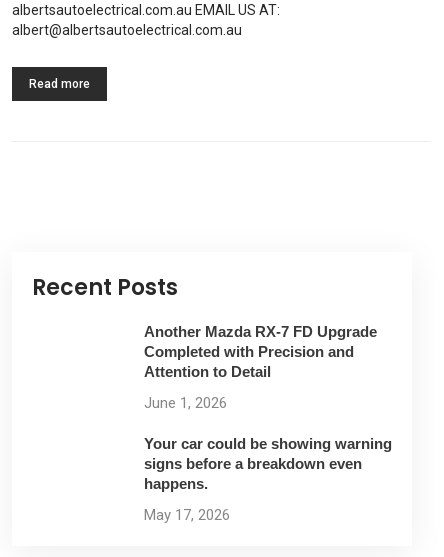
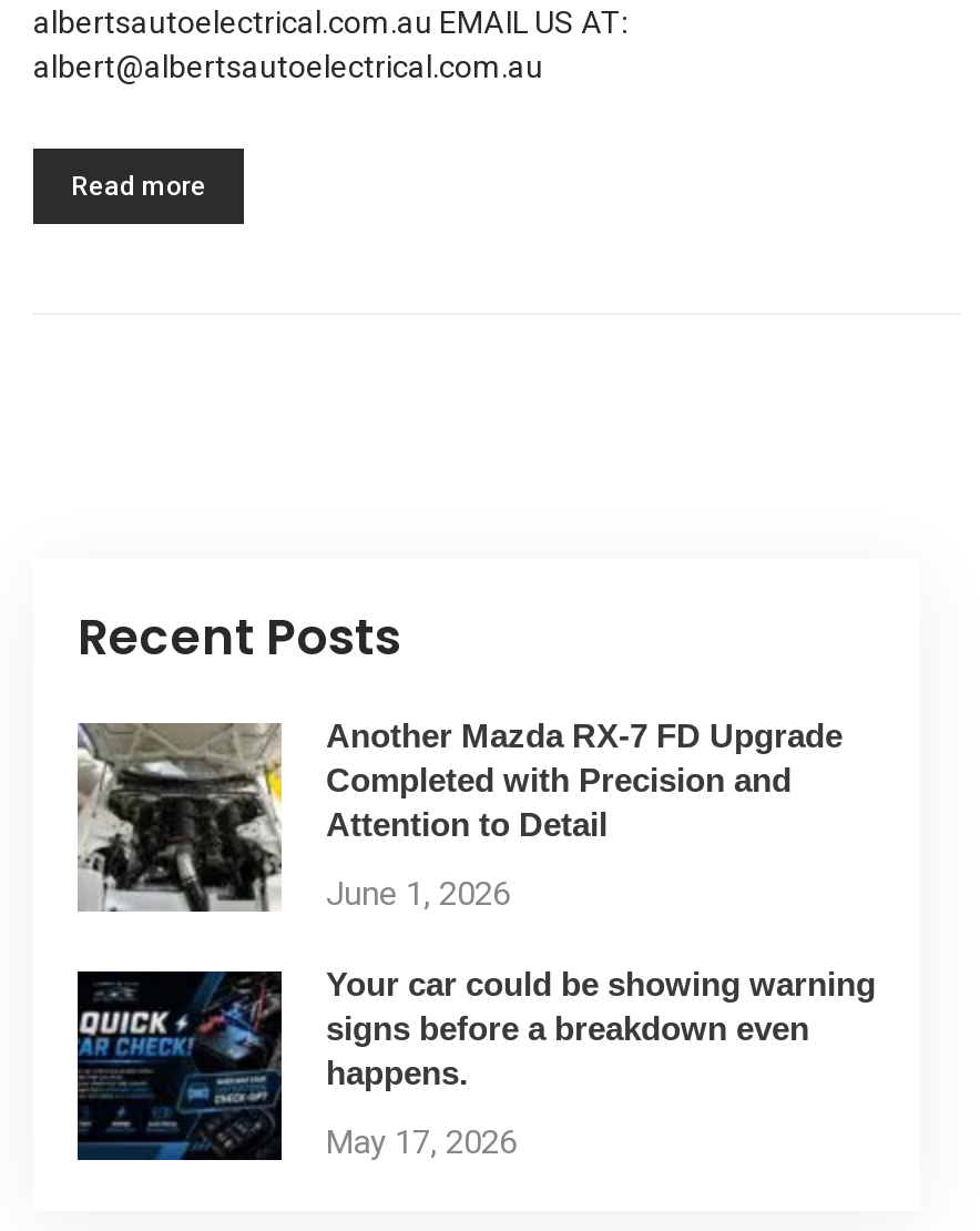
none -> [75,721,284,914] [image]
none -> [75,969,284,1162] [image]

